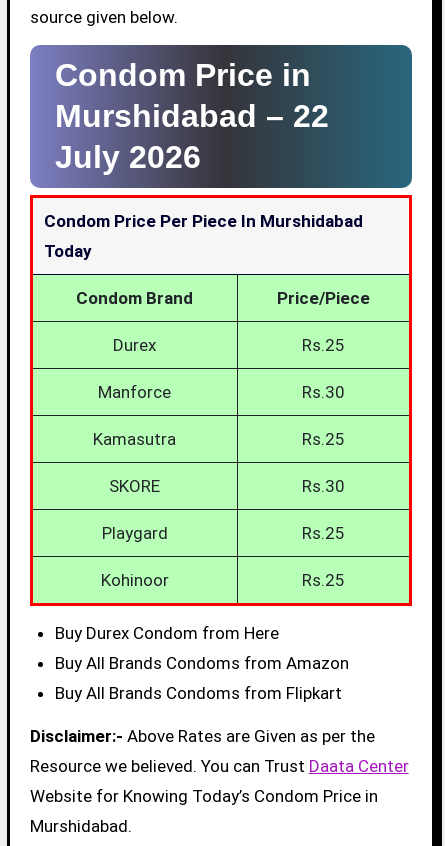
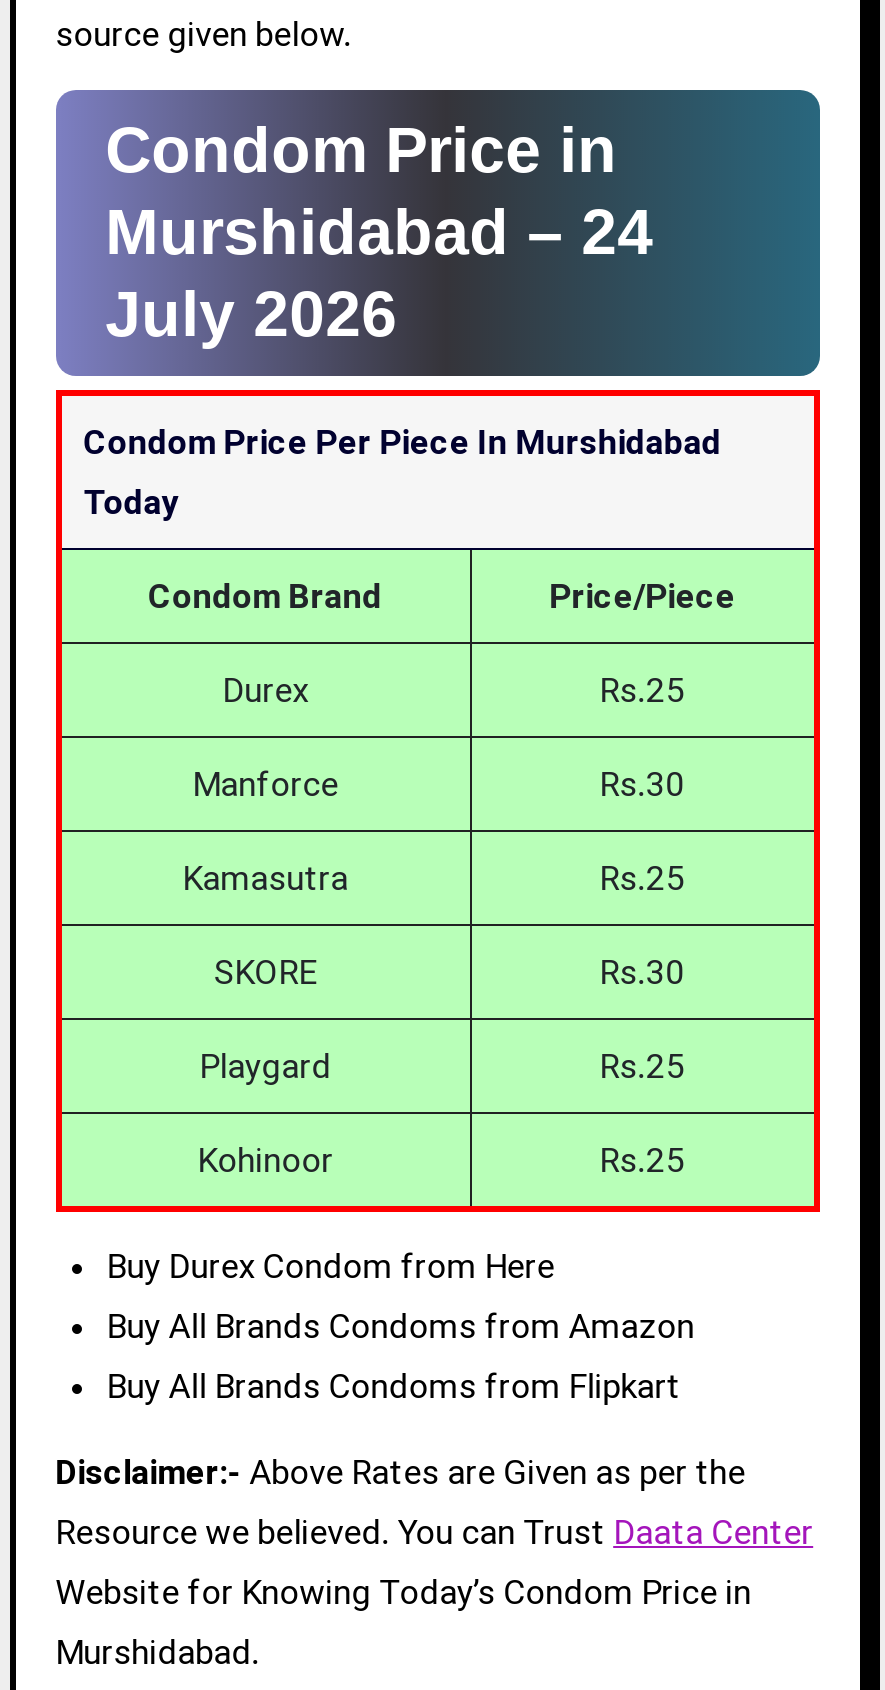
[55,98,329,134] Murshidabad – 22 -> [105,196,653,268] Murshidabad – 24

